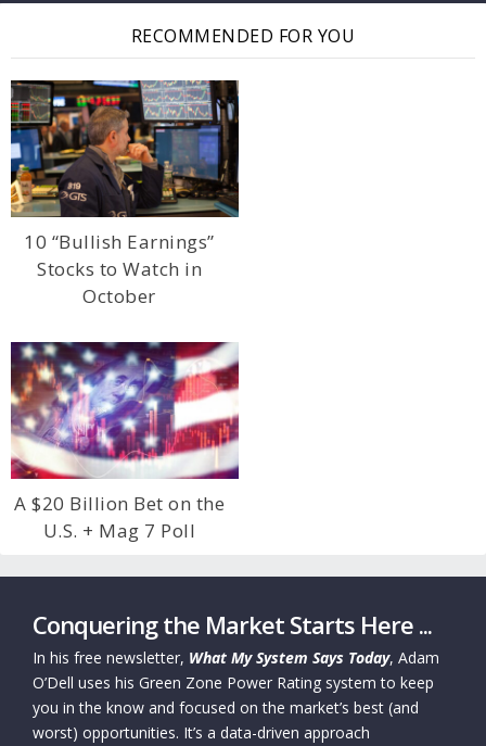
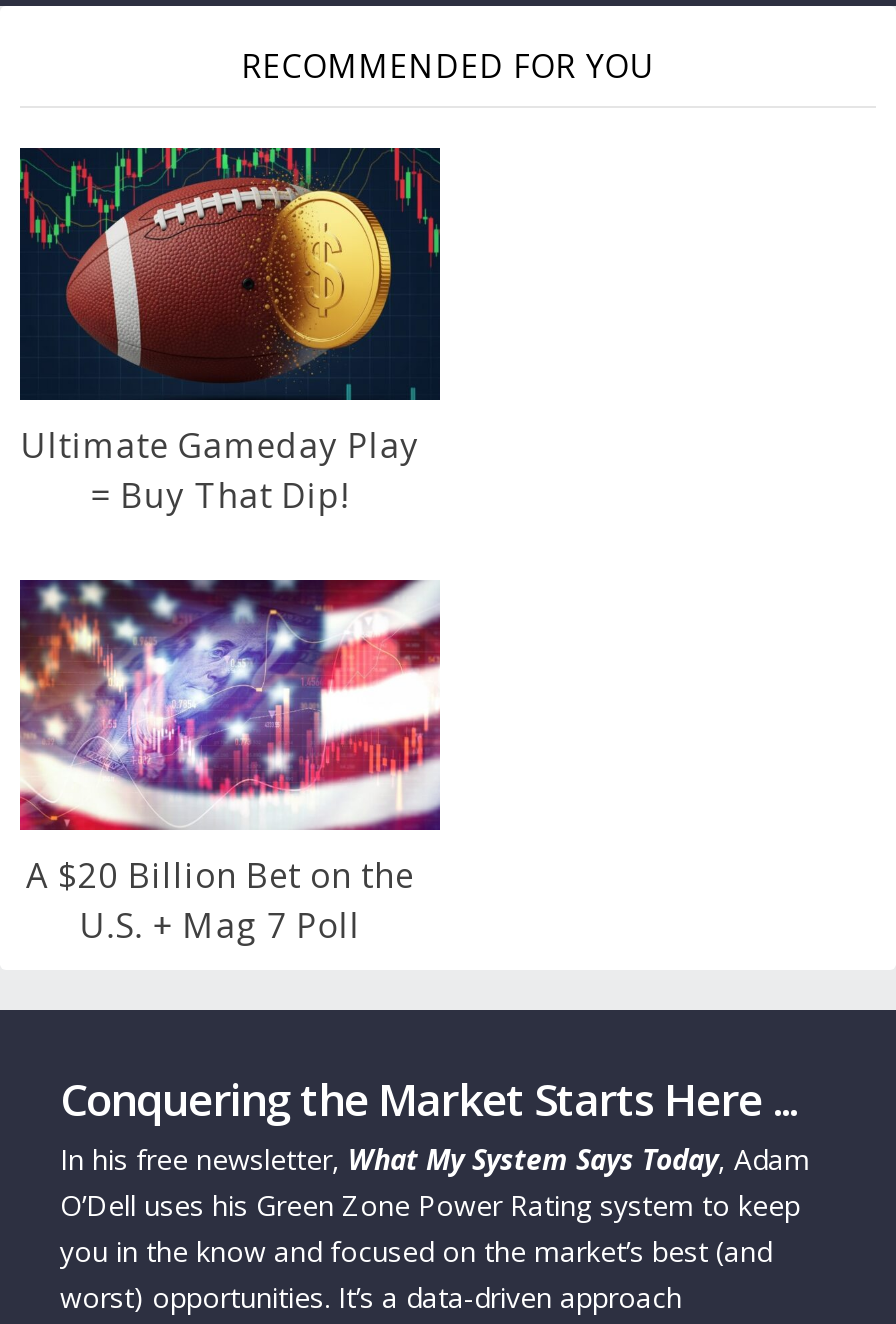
[10,79,240,308] [image] | 10 “Bullish Earnings” | Stocks to Watch in | October -> [18,146,440,517] [image] | Ultimate Gameday Play | = Buy That Dip!

